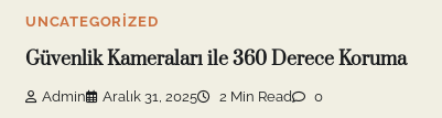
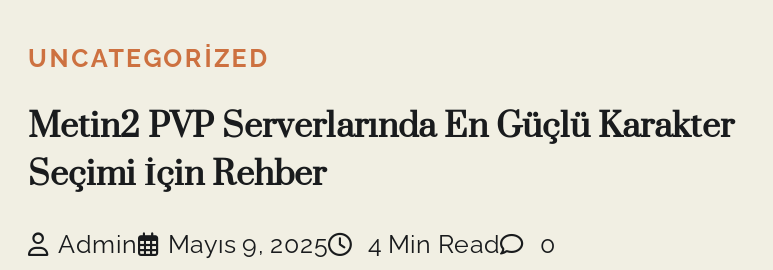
[25,47,407,72] Güvenlik Kameraları ile 360 Derece Koruma -> [28,106,734,198] Metin2 PVP Serverlarında En Güçlü Karakter | Seçimi İçin Rehber
[103,89,292,105] Aralık 31, 2025 | 2 Min Read -> [168,229,500,259] Mayıs 9, 2025 | 4 Min Read

